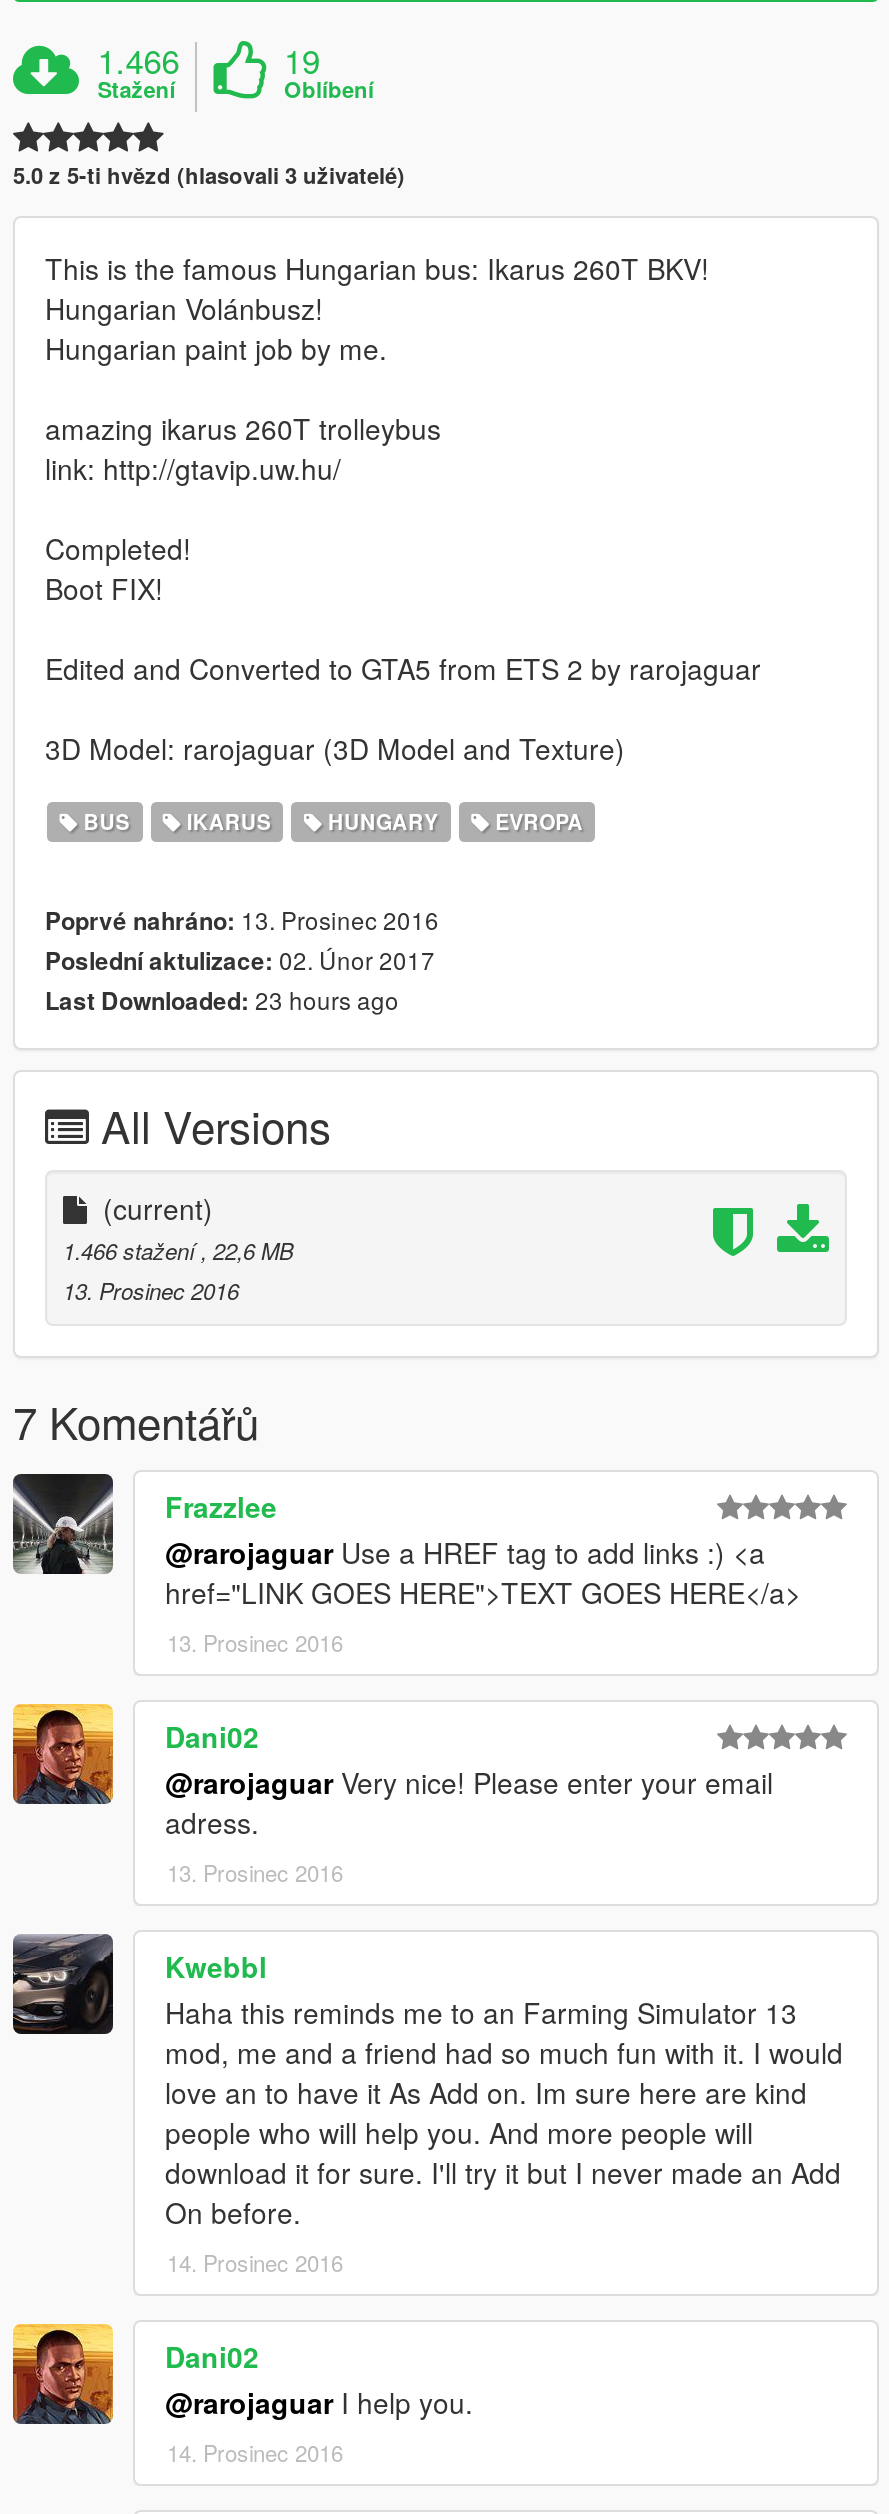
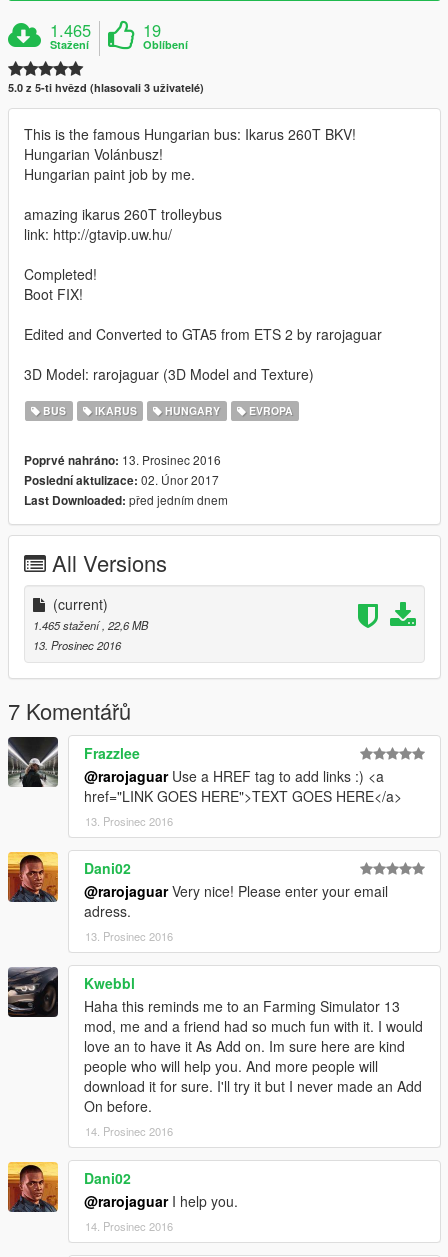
[97,36,179,84] 1.466 -> [50,18,91,42] 1.465
[45,982,399,1018] Last Downloaded: 23 hours ago -> [24,491,228,509] Last Downloaded: před jedním dnem
[63,1234,293,1266] 1.466 stažení, 22,6 MB -> [33,617,148,633] 1.465 stažení, 22,6 MB

